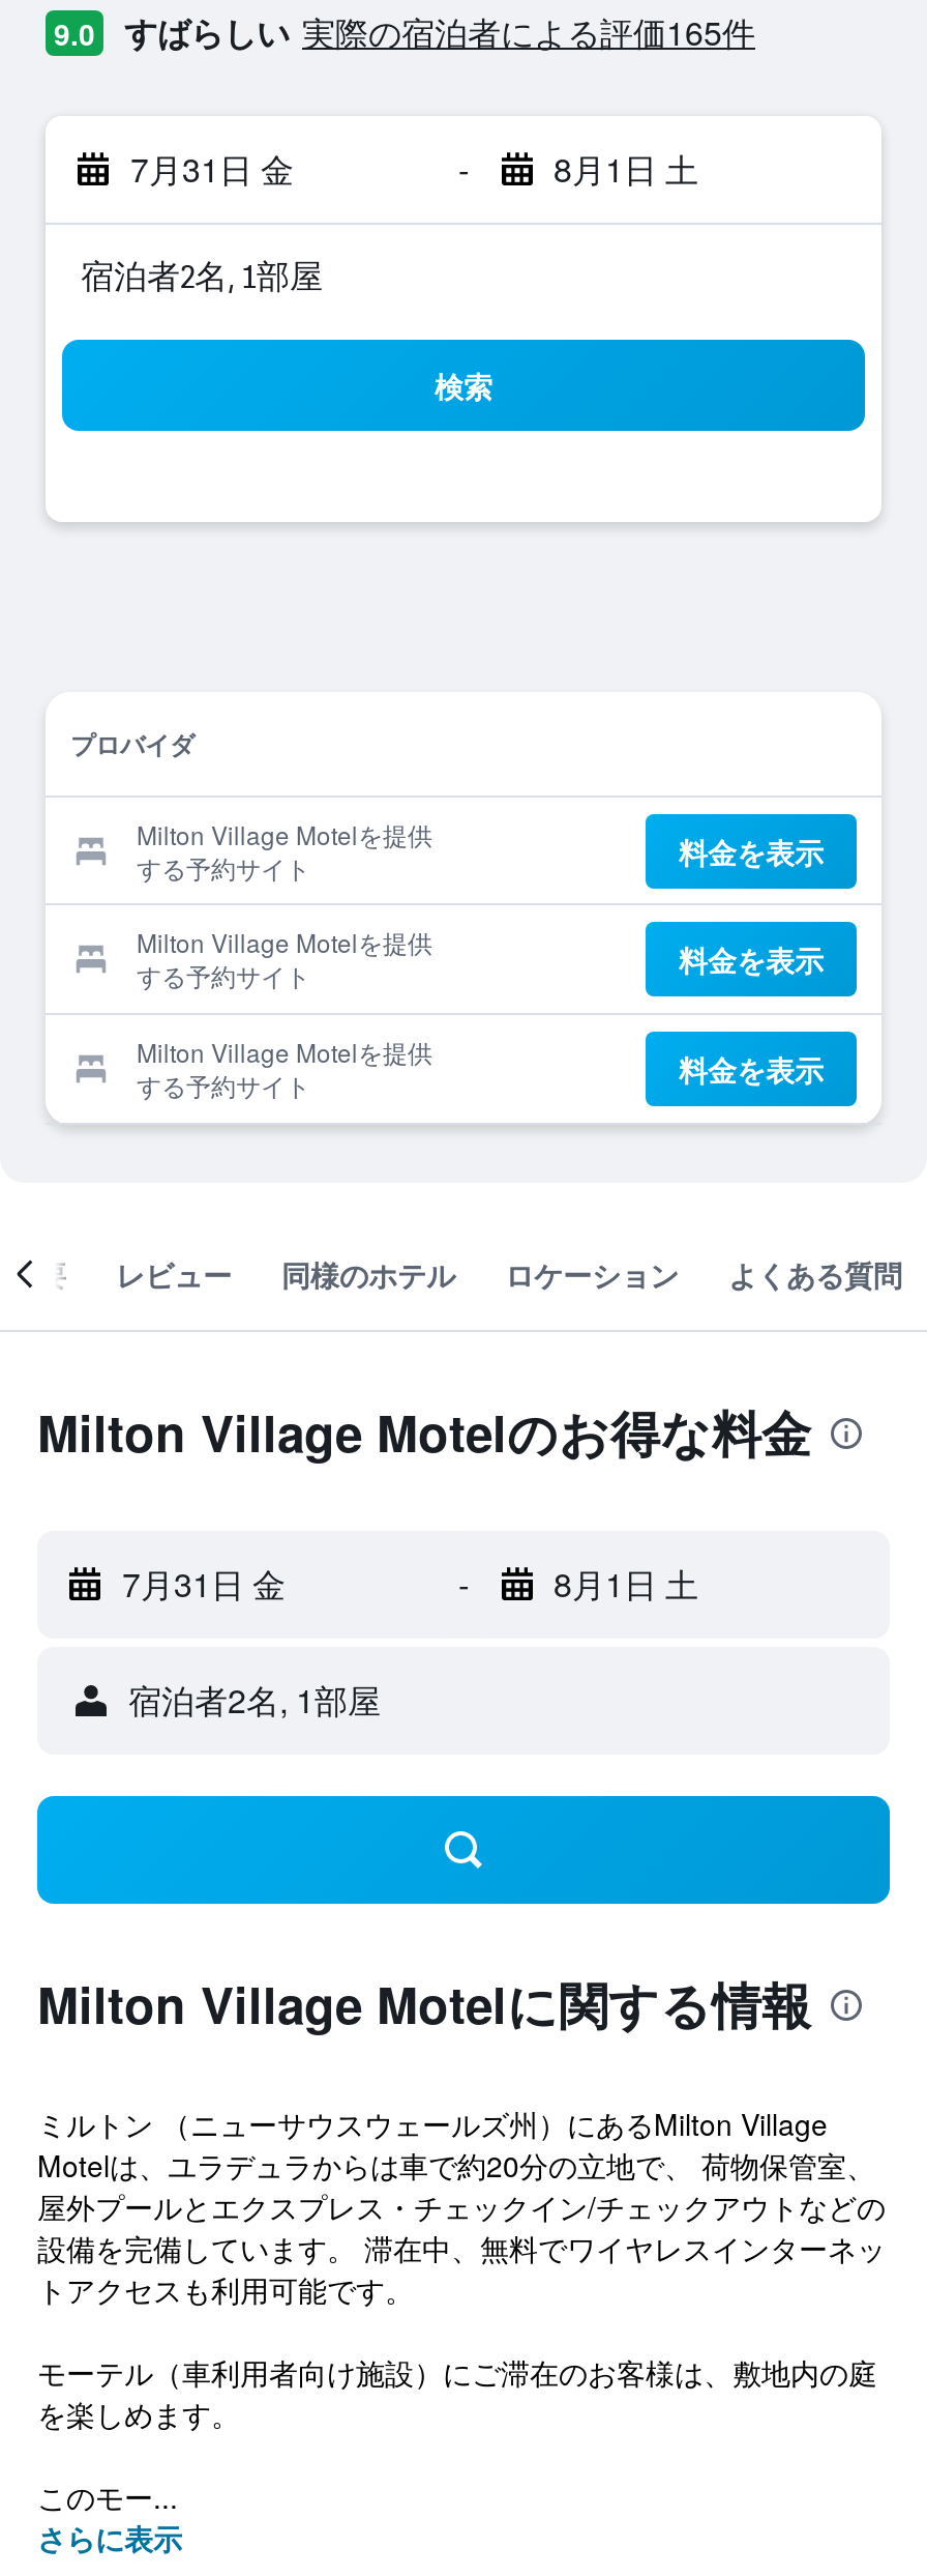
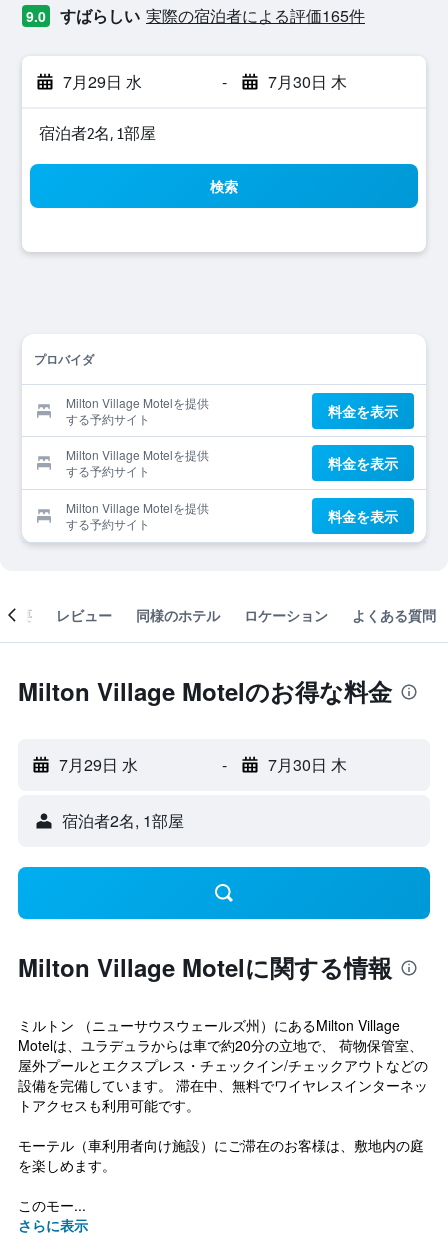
[130,145,294,193] 7月31日 金 -> [63,70,142,93] 7月29日 水
[554,145,698,193] 8月1日 土 -> [267,70,346,93] 7月30日 木
[122,1560,286,1608] 7月31日 金 -> [59,753,138,776] 7月29日 水
[554,1560,698,1608] 8月1日 土 -> [267,753,346,776] 7月30日 木

